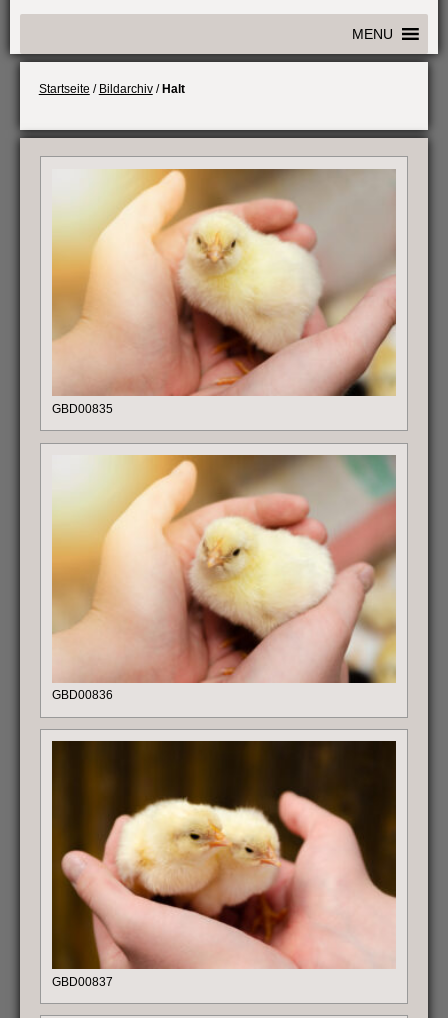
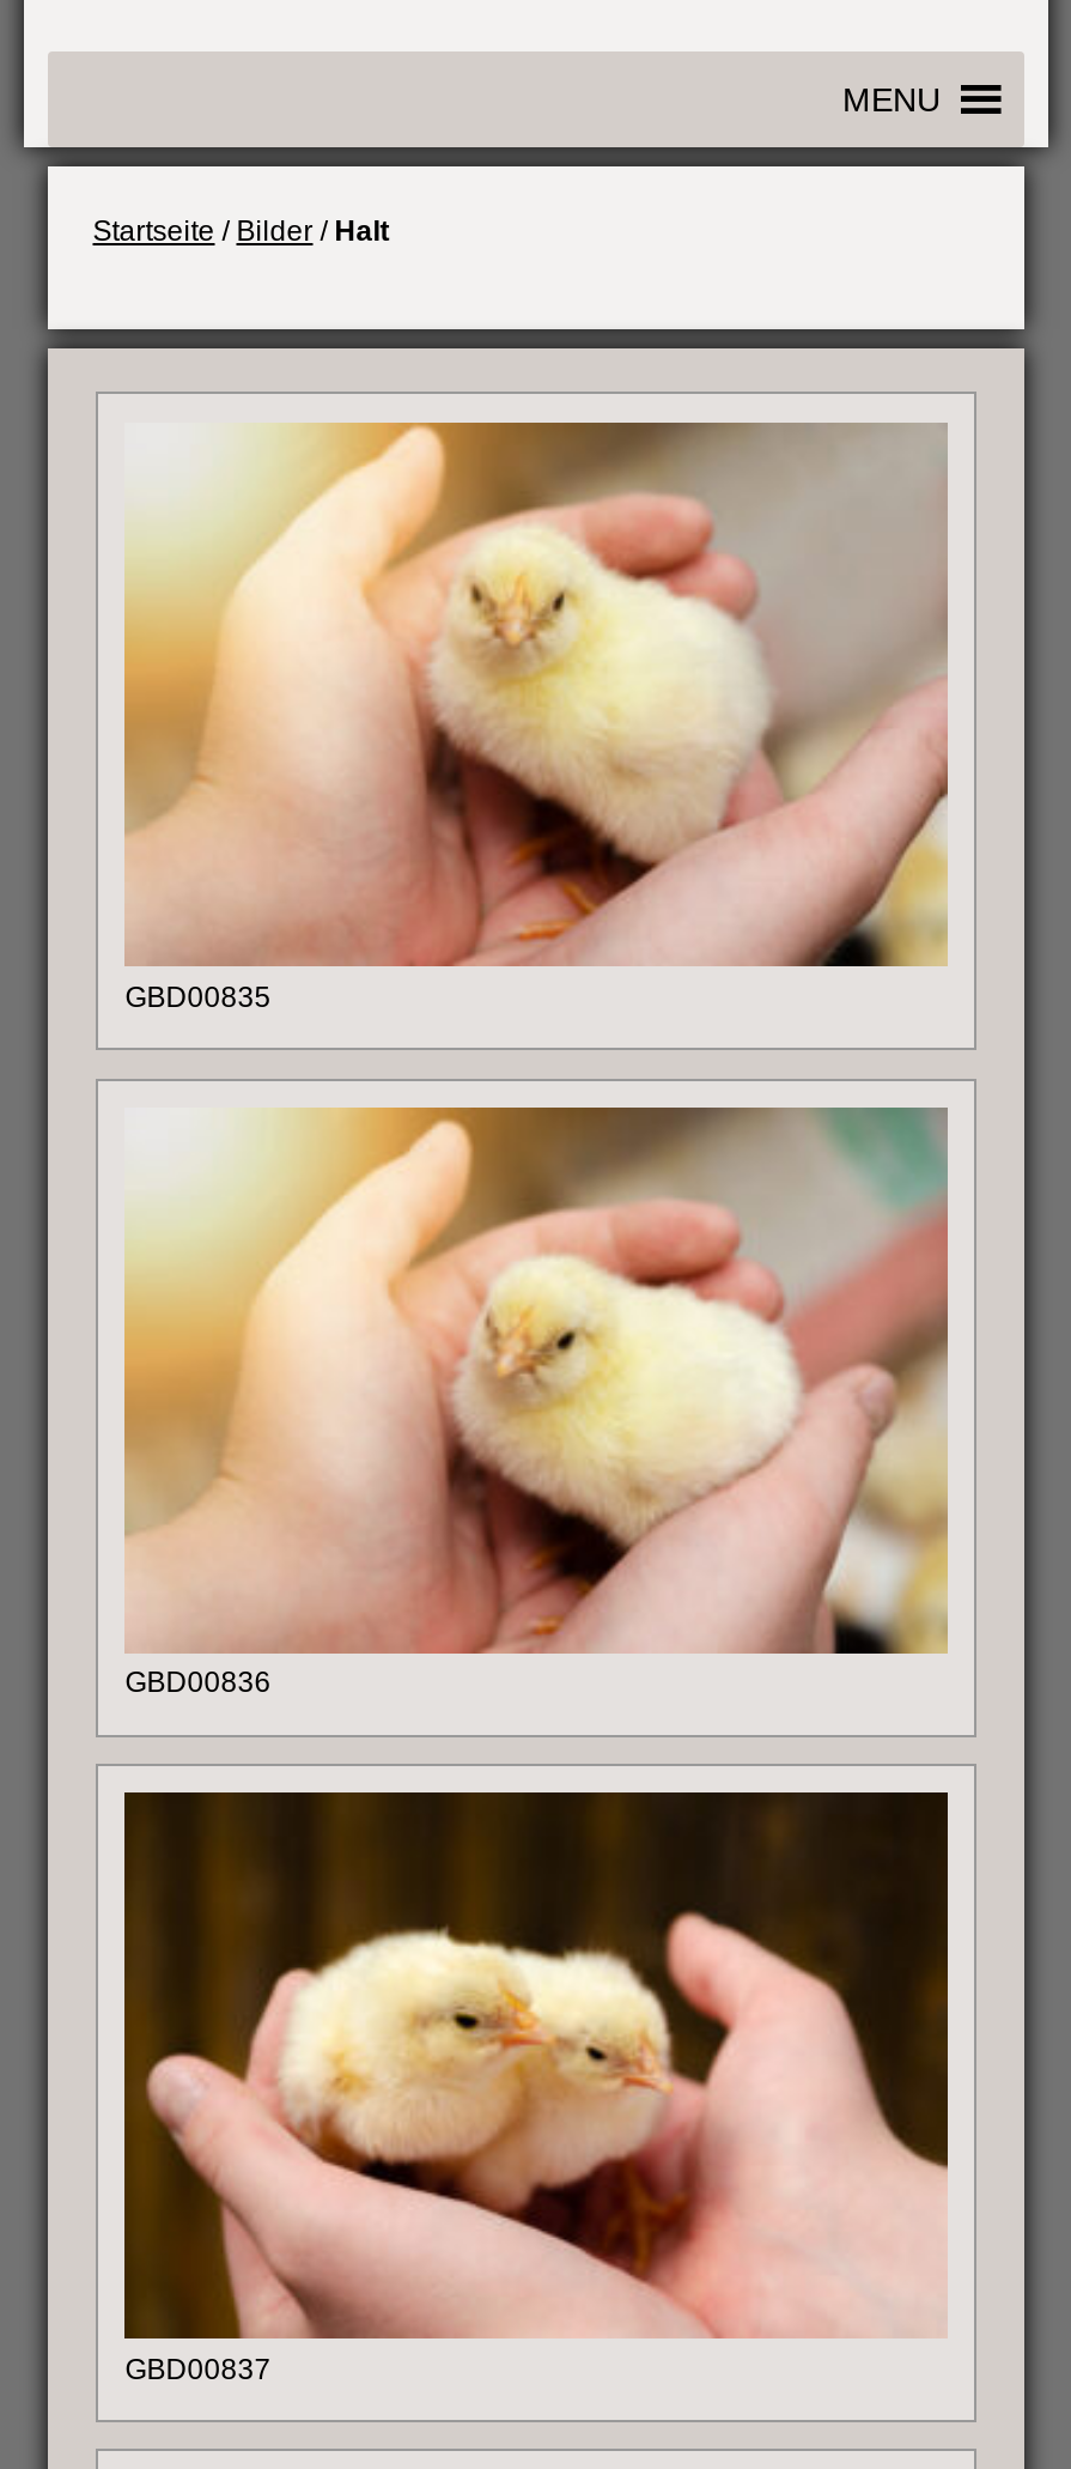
[39,82,185,96] Startseite / Bildarchiv / Halt -> [93,215,390,248] Startseite / Bilder / Halt

